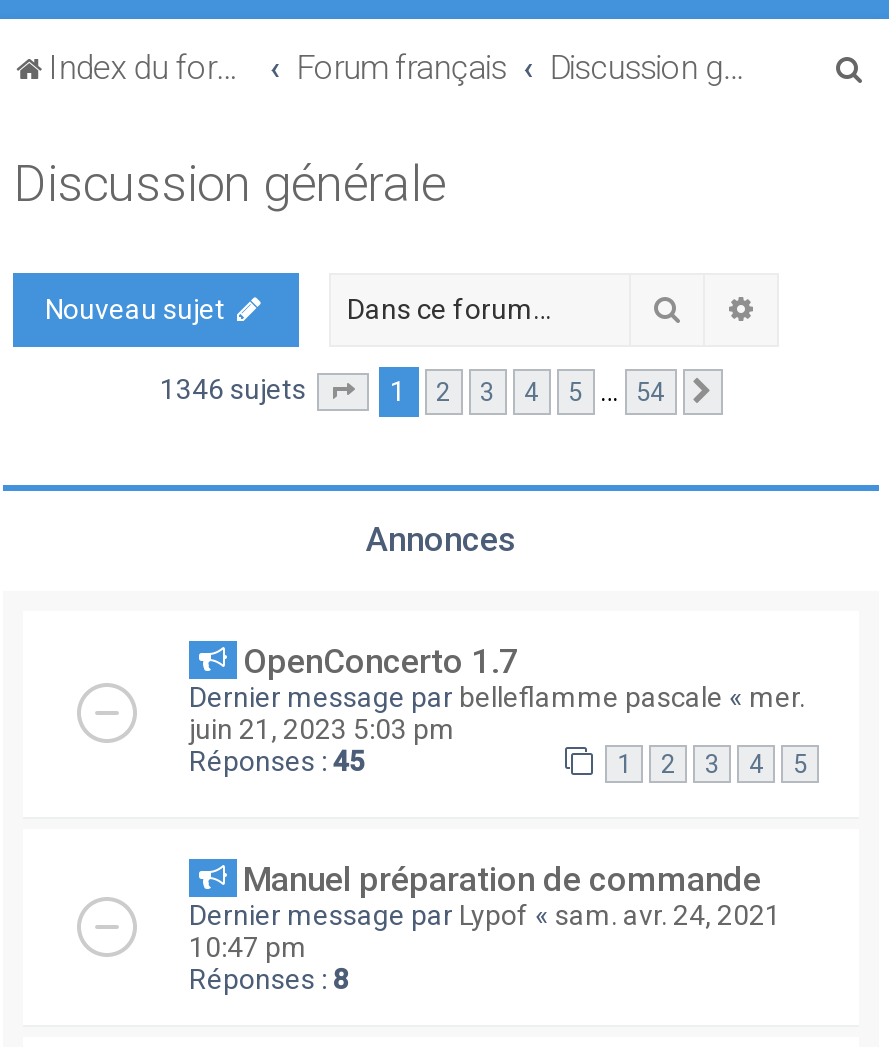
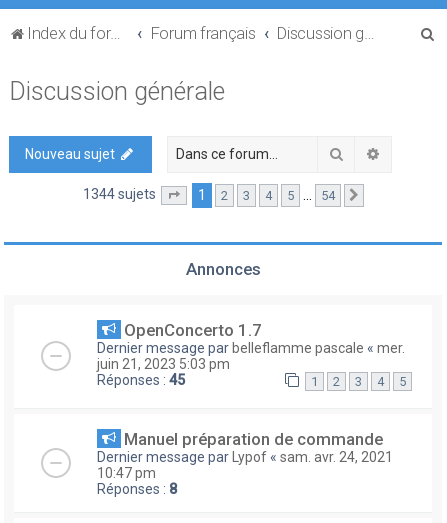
[160,373,312,405] 1346 sujets -> [82,186,158,202] 1344 sujets

